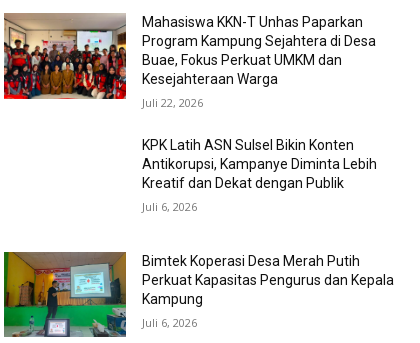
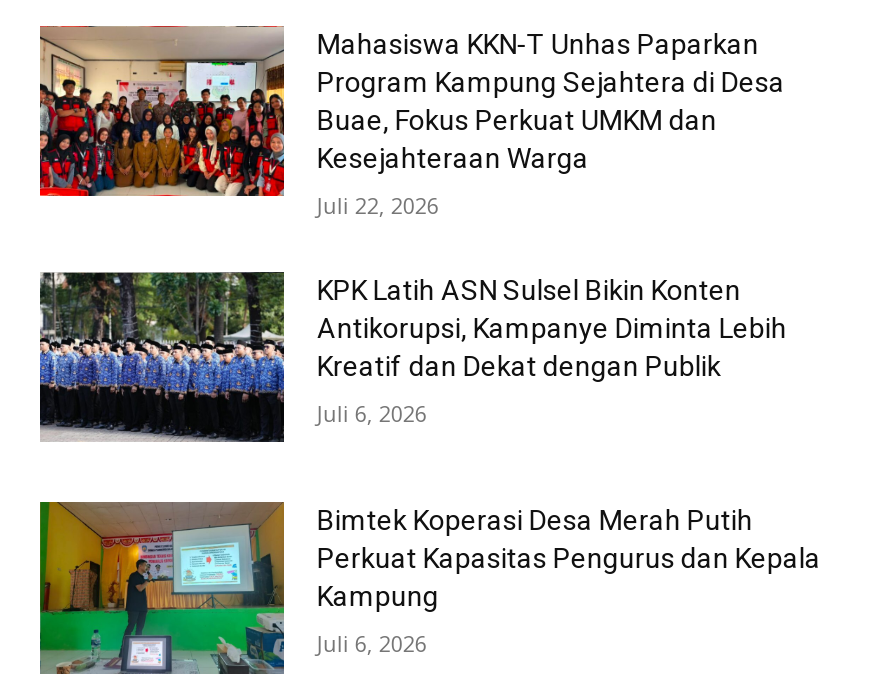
none -> [38,270,286,444] [image]

